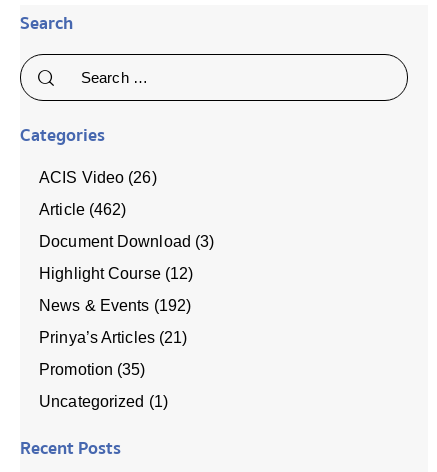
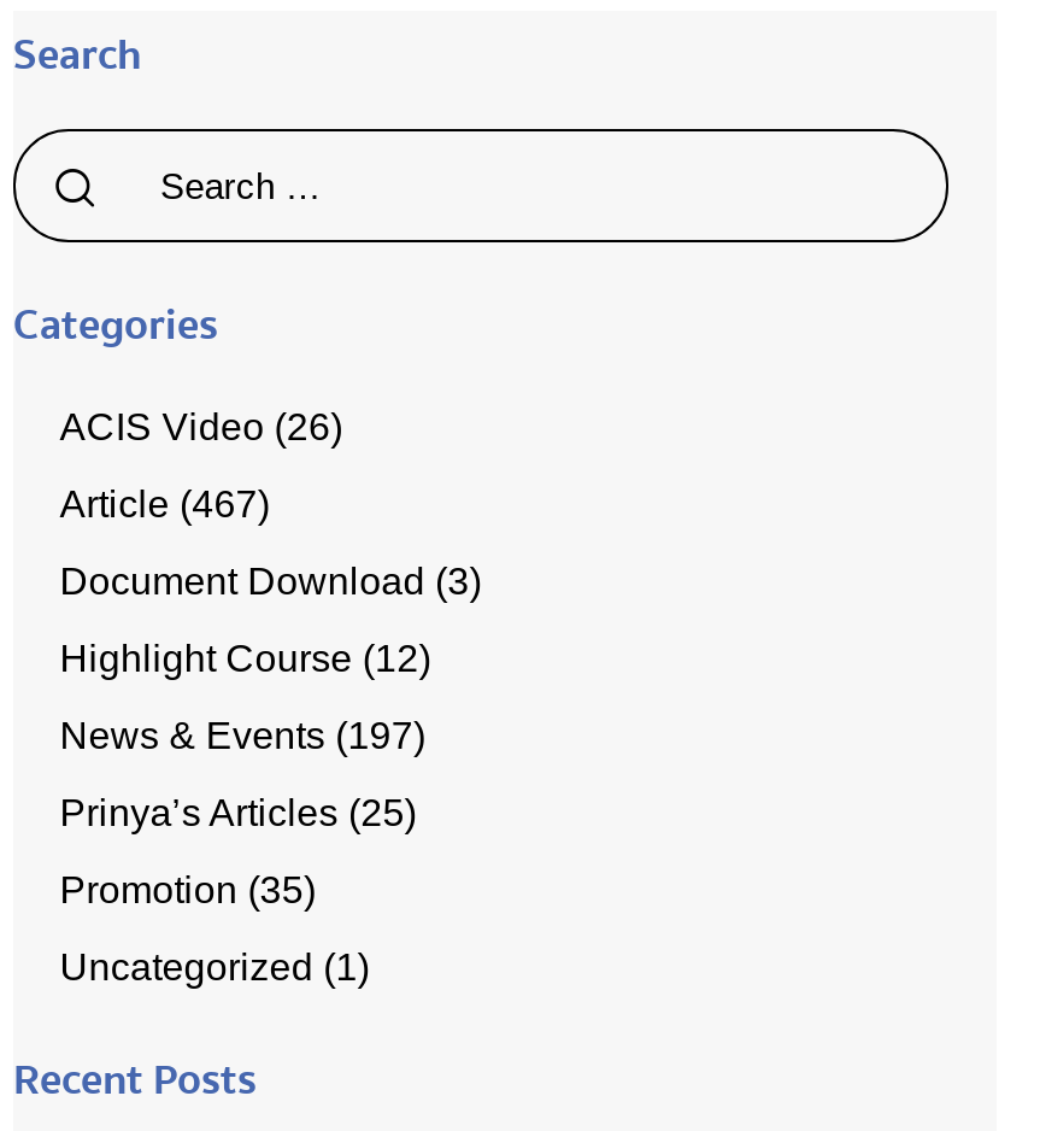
[39,201,126,218] Article (462) -> [60,484,270,525] Article (467)
[39,297,191,314] News & Events (192) -> [60,715,426,756] News & Events (197)
[39,329,187,346] Prinya’s Articles (21) -> [60,792,417,833] Prinya’s Articles (25)

